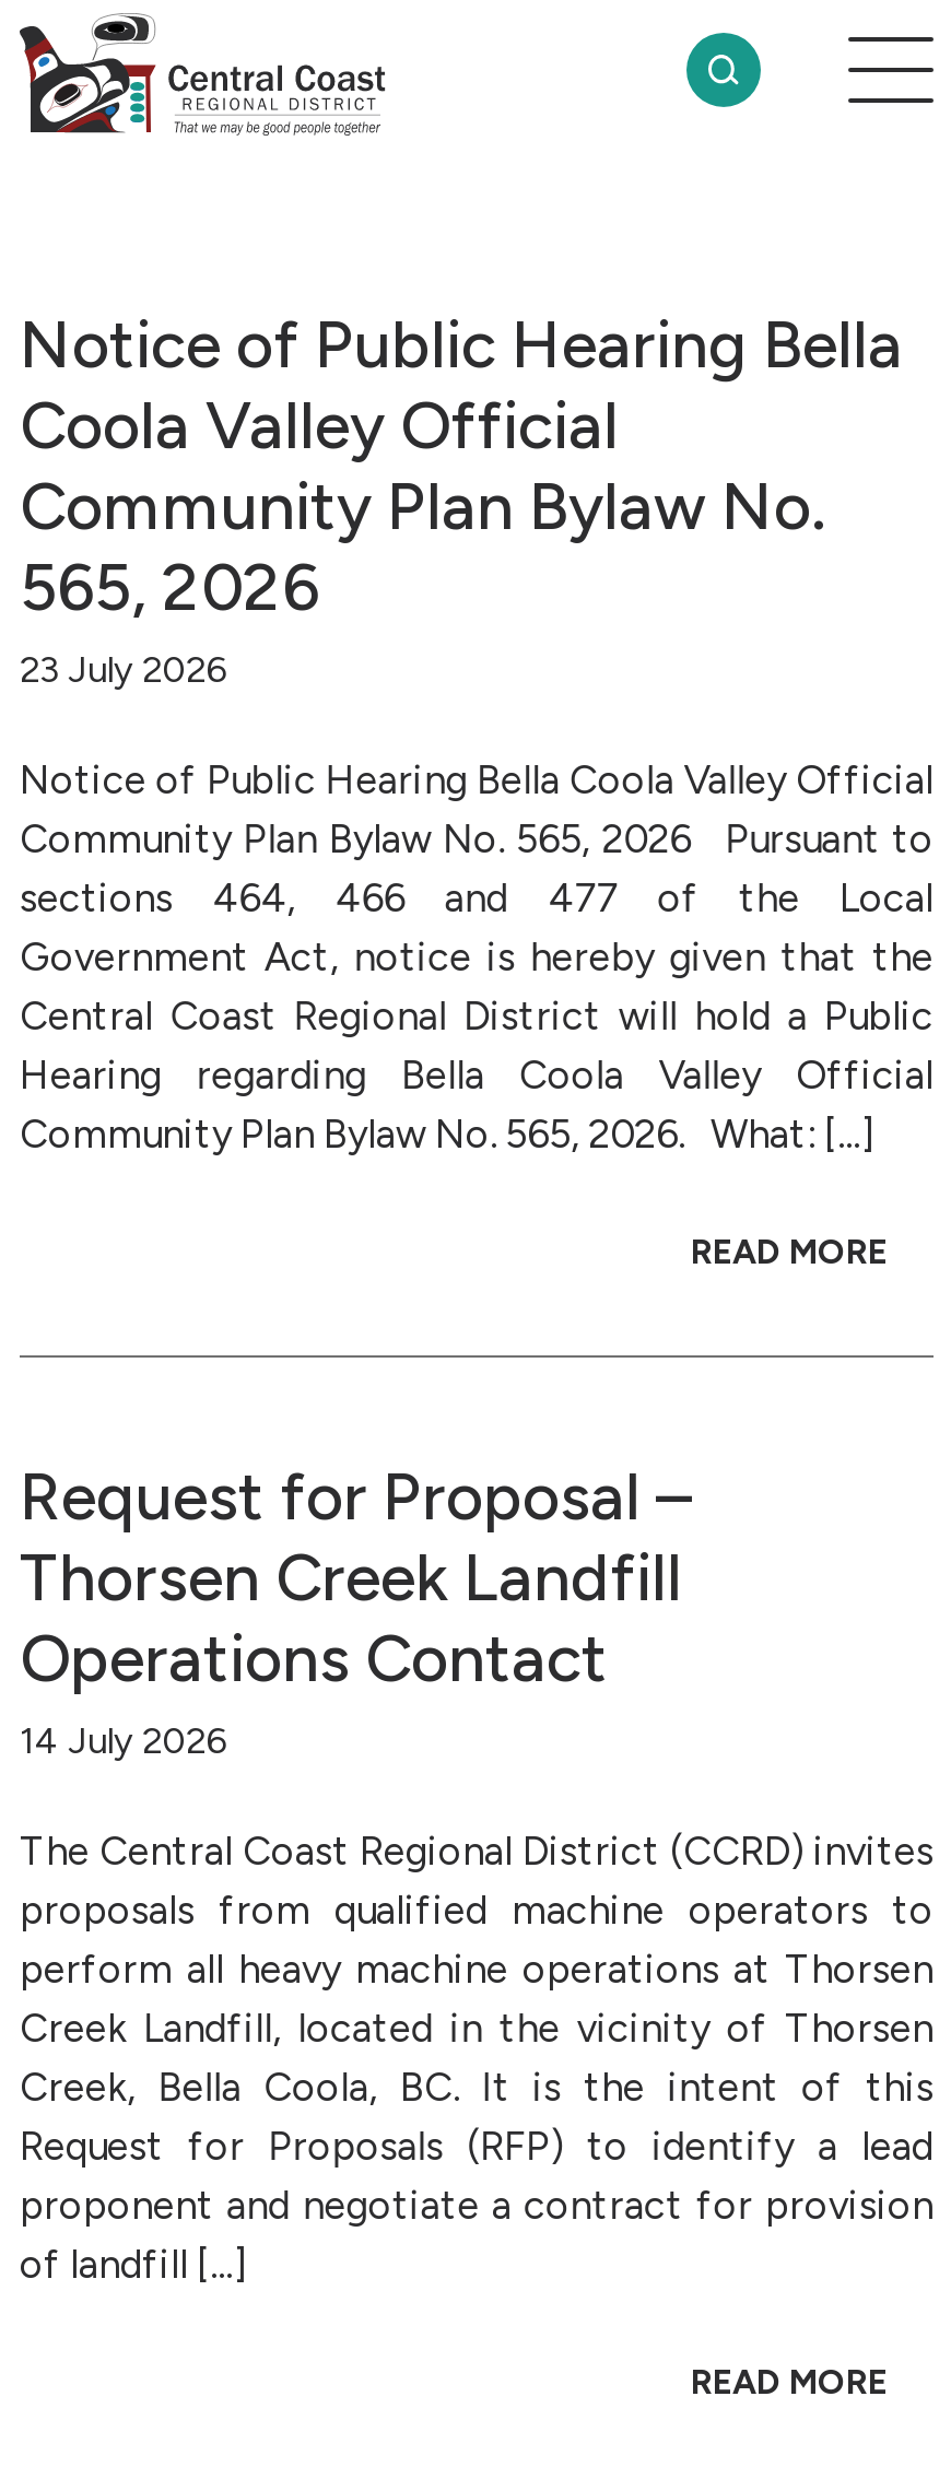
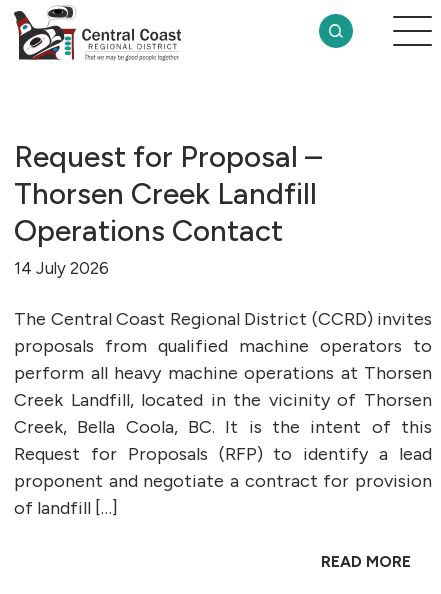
[20,304,934,1272] Notice of Public Hearing Bella | Coola Valley Official | Community Plan Bylaw No. | 565, 2026 | 23 July 2026 | Notice of Public Hearing Bella Coola Valley Official | Community Plan Bylaw No. 565, 2026 Pursuant to | sections 464, 466 and 477 of the Local | Government Act, notice is hereby given that the | Central Coast Regional District will hold a Public | Hearing regarding Bella Coola Valley Official | Community Plan Bylaw No. 565, 2026. What: […] | READ MORE -> none

